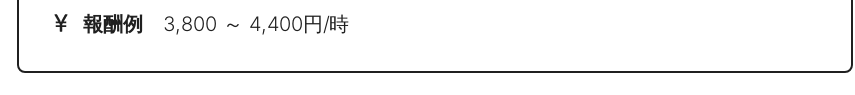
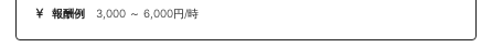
[79,11,349,35] 報酬例 3,800 ～ 4,400円/時 -> [50,7,199,20] 報酬例 3,000 ～ 6,000円/時

